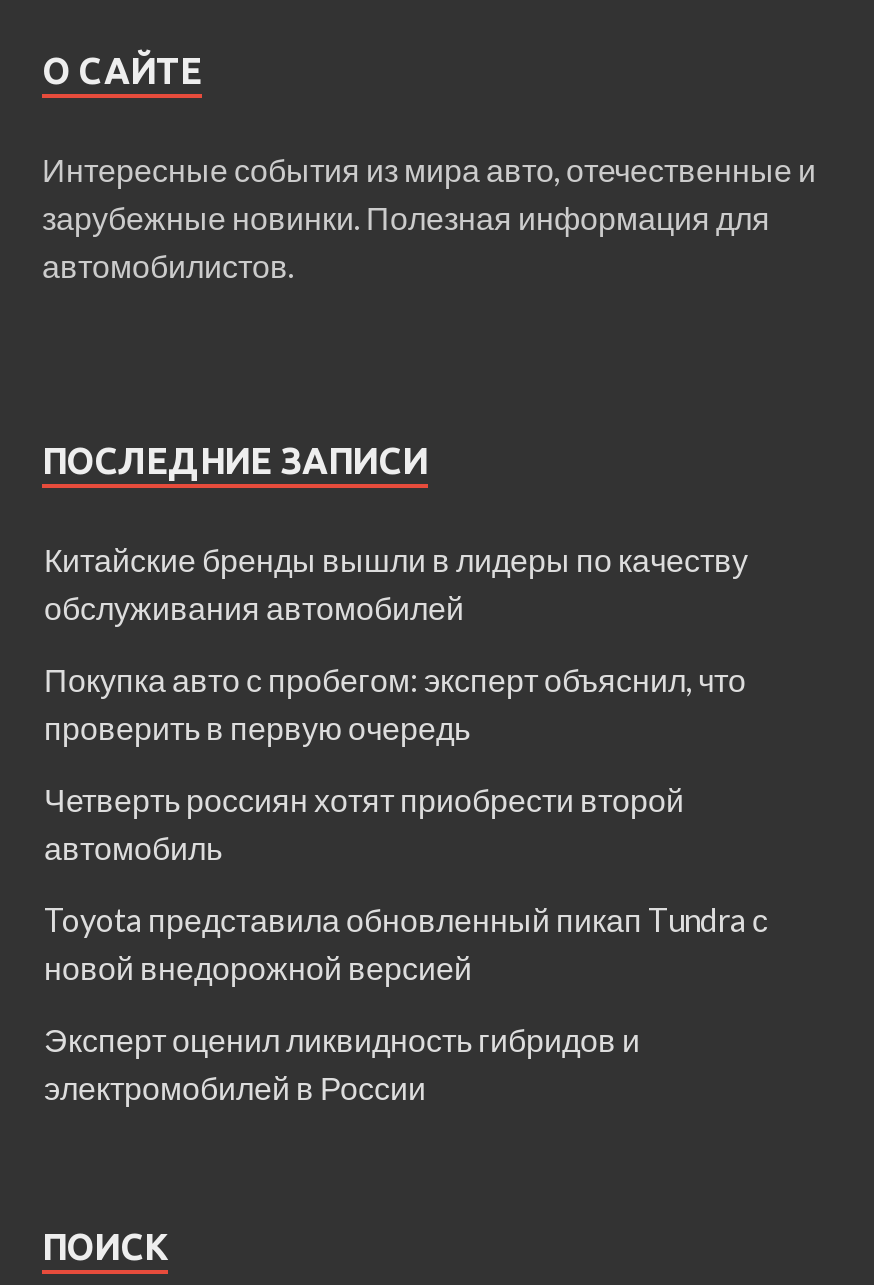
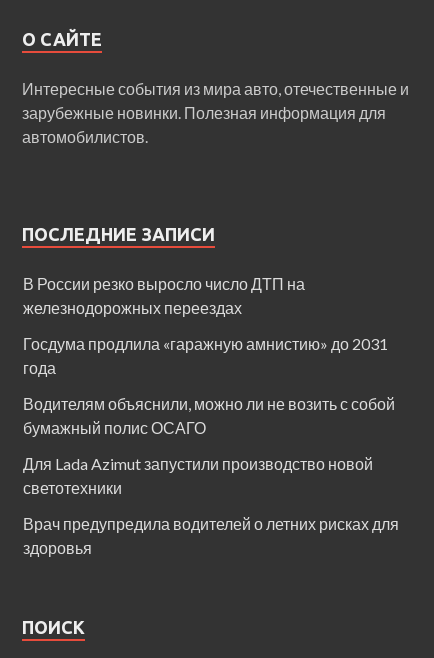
[44,541,748,627] Китайские бренды вышли в лидеры по качеству | обслуживания автомобилей -> [23,274,305,317] В России резко выросло число ДТП на | железнодорожных переездах
[44,661,746,747] Покупка авто с пробегом: эксперт объяснил, что | проверить в первую очередь -> [23,334,388,377] Госдума продлила «гаражную амнистию» до 2031 | года
[44,781,684,867] Четверть россиян хотят приобрести второй | автомобиль -> [23,394,395,437] Водителям объяснили, можно ли не возить с собой | бумажный полис ОСАГО
[44,901,768,987] Toyota представила обновленный пикап Tundra с | новой внедорожной версией -> [23,454,373,497] Для Lada Azimut запустили производство новой | светотехники
[44,1021,640,1107] Эксперт оценил ликвидность гибридов и | электромобилей в России -> [23,514,399,557] Врач предупредила водителей о летних рисках для | здоровья

